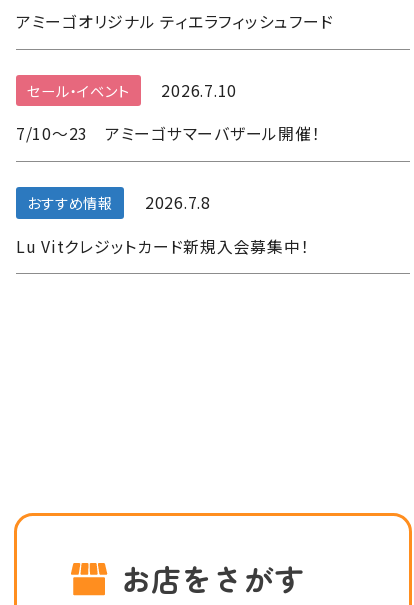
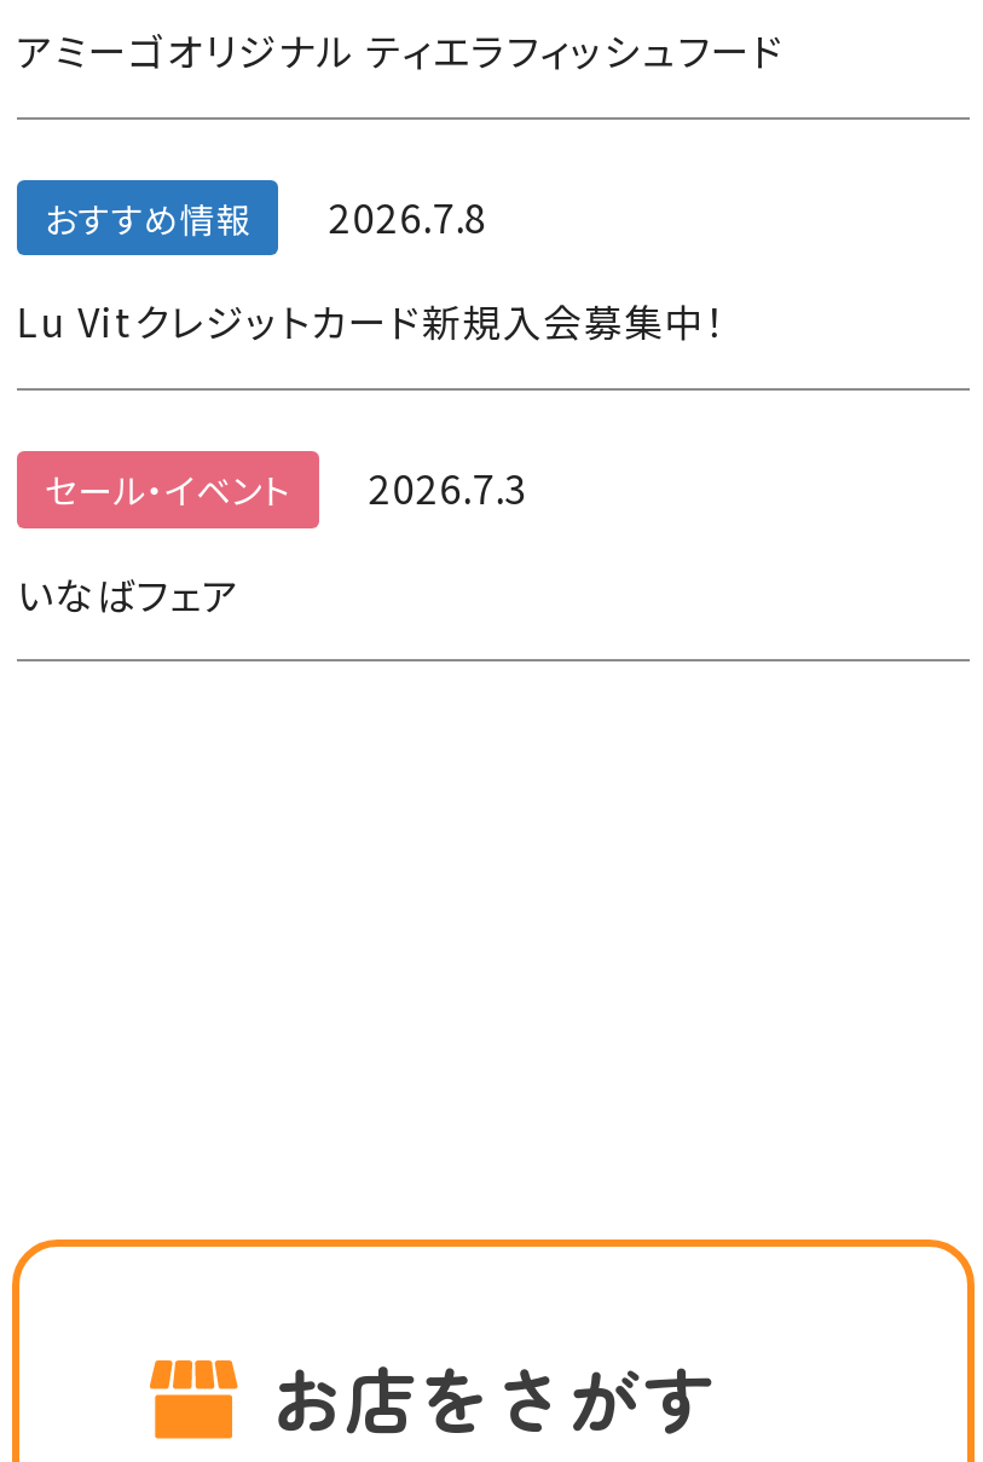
[16,78,320,145] 2026.7.10 | 7/10～23 アミーゴサマーバザール開催！ -> none
moved [27,79,129,100] -> [44,463,291,513]: セール・イベント
moved [16,191,309,258] -> [17,189,726,350]: おすすめ情報 | 2026.7.8 | Lu Vitクレジットカード新規入会募集中！
none -> [17,460,528,622] 2026.7.3 | いなばフェア

